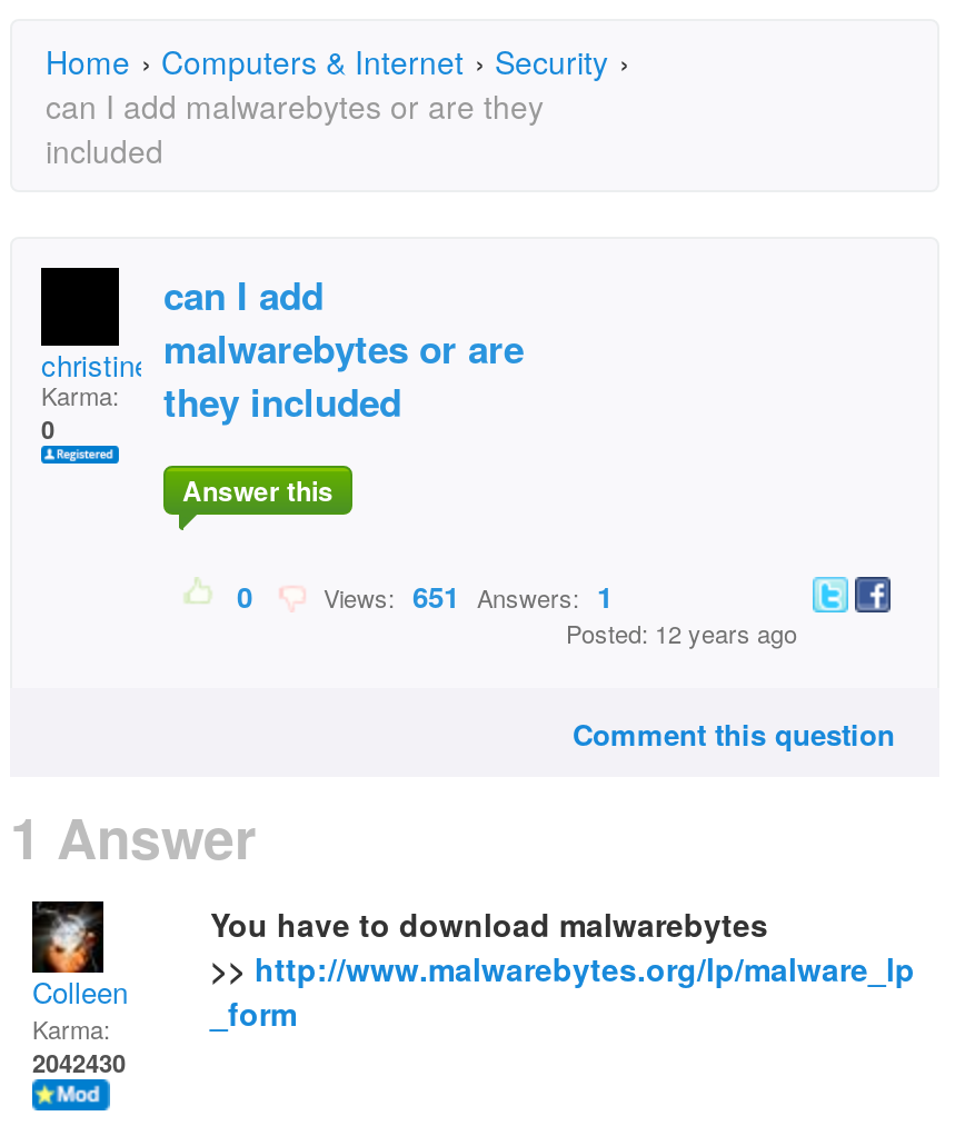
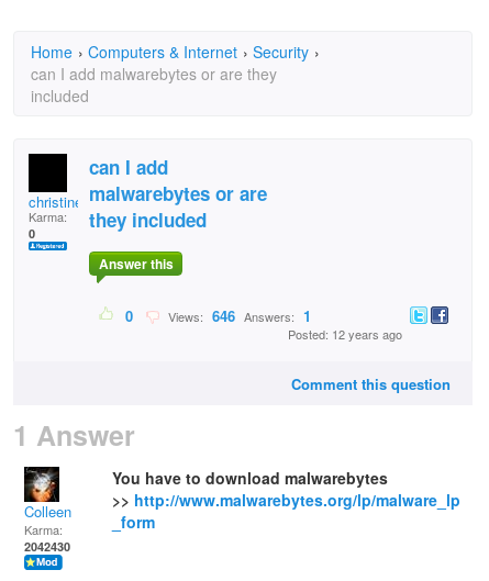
[310,575,613,617] Views: 651 Answers: 1 -> [162,305,311,326] Views: 646 Answers: 1

